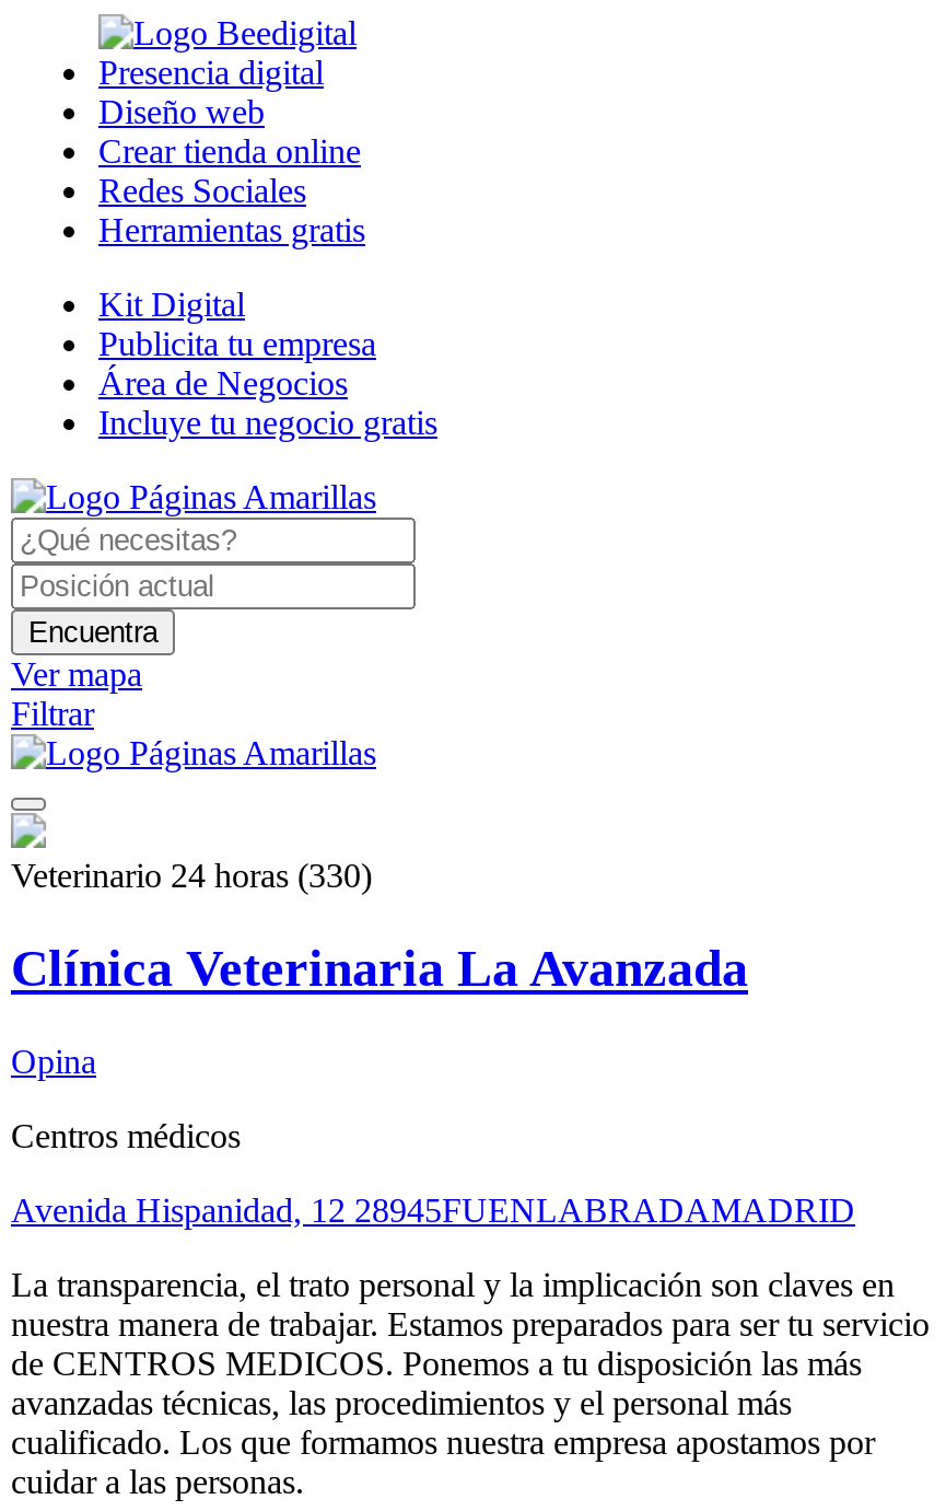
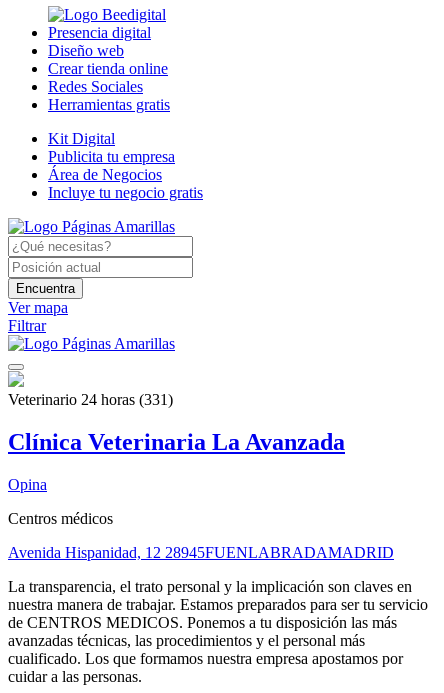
[11,856,372,893] Veterinario 24 horas (330) -> [8,391,173,408] Veterinario 24 horas (331)

